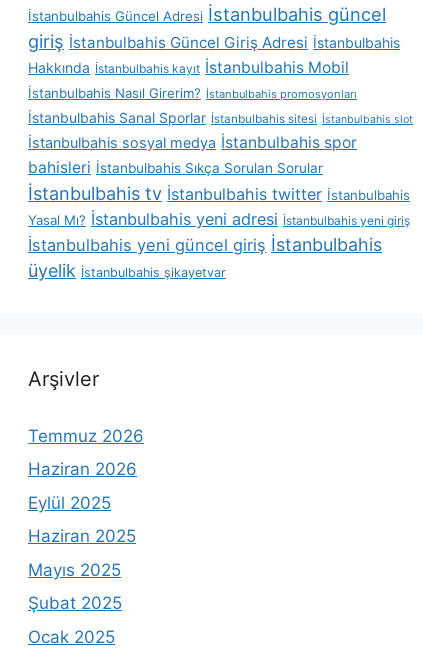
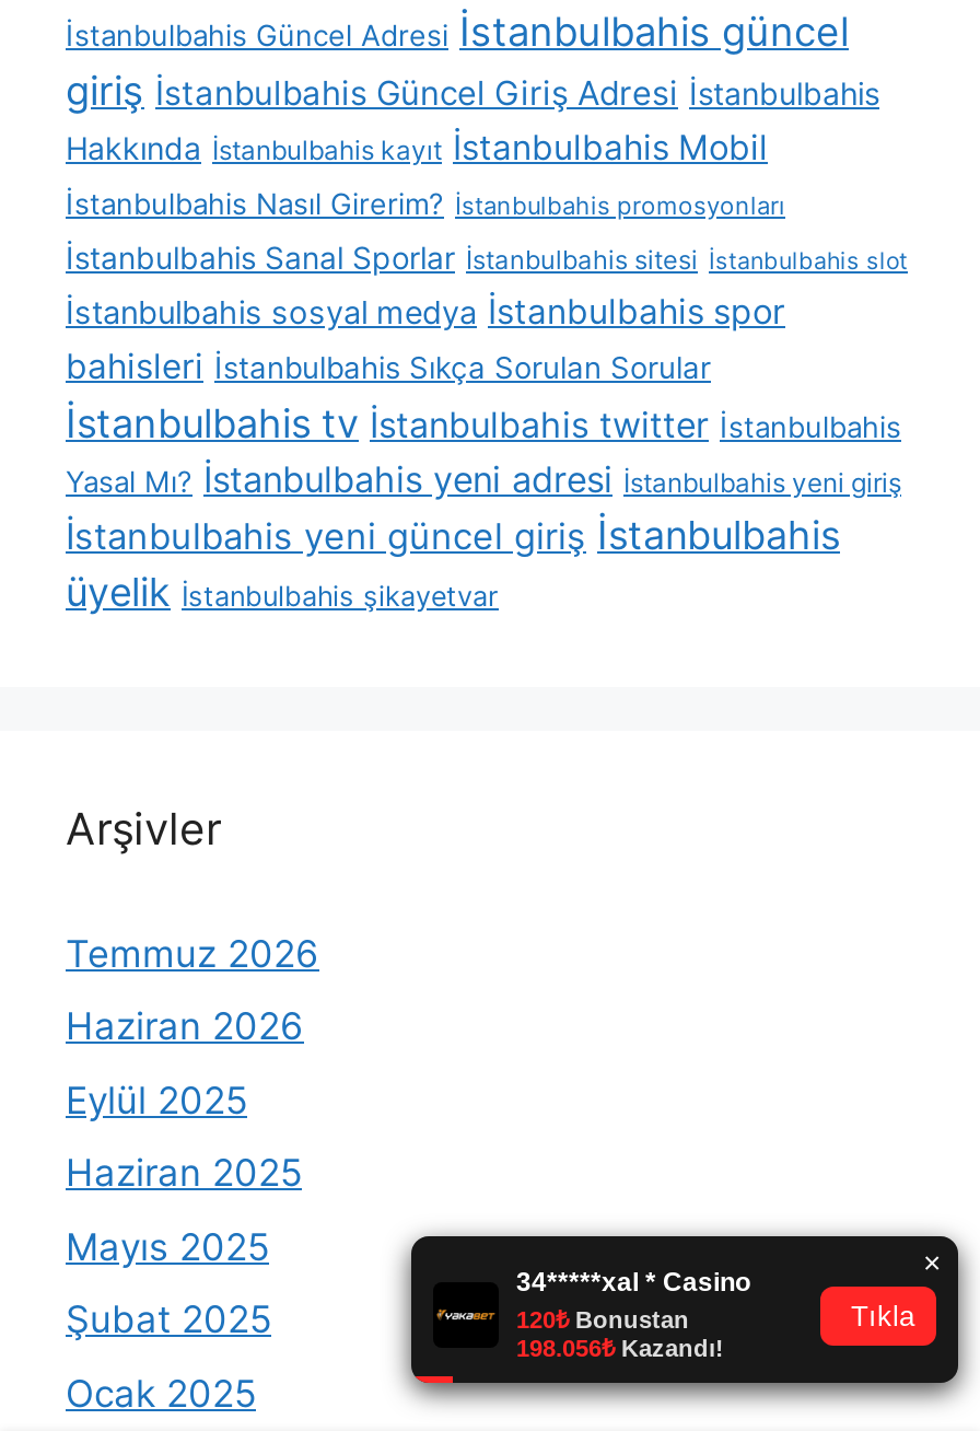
none -> [398,1232,971,1405] [image]

